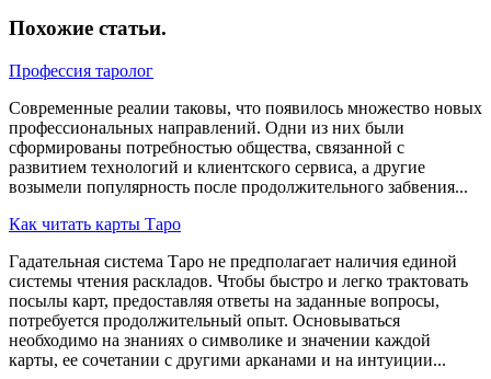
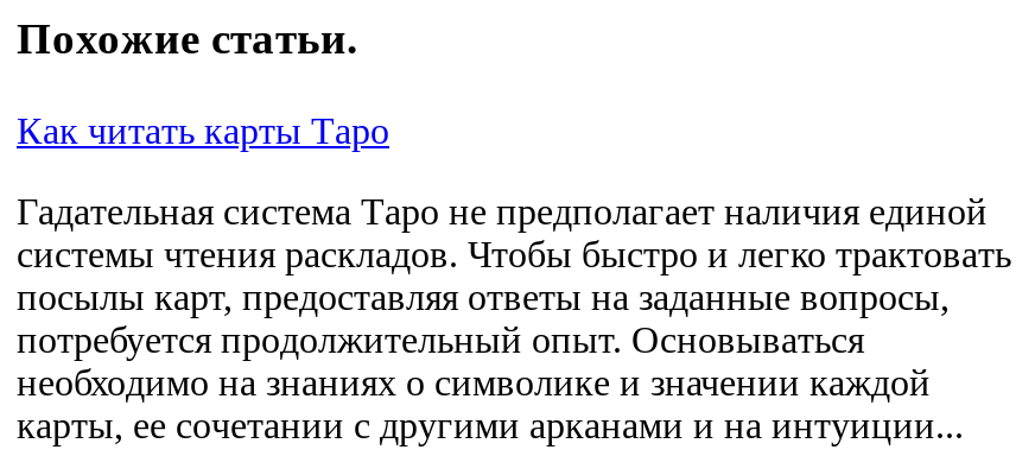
[9,61,482,196] Профессия таролог | Современные реалии таковы, что появилось множество новых | профессиональных направлений. Одни из них были | сформированы потребностью общества, связанной с | развитием технологий и клиентского сервиса, а другие | возымели популярность после продолжительного забвения... -> none

